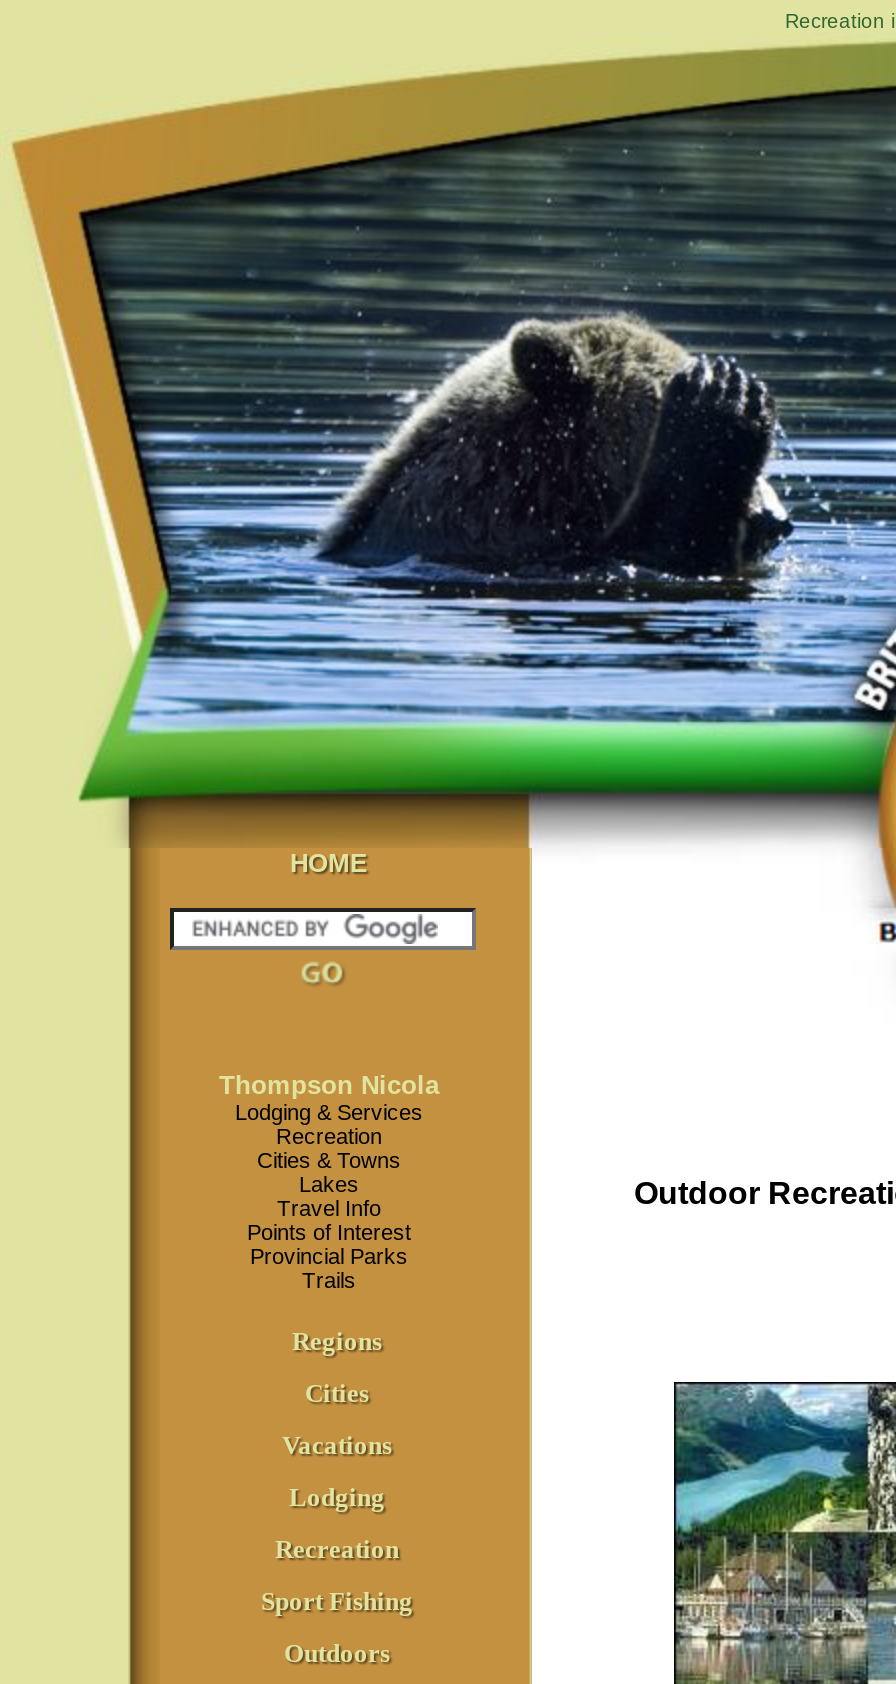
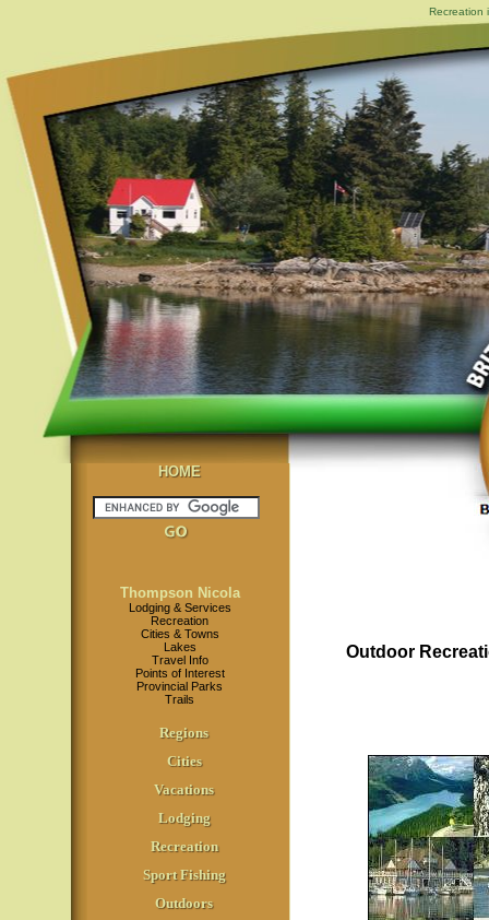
[96,94,890,732] [image] -> [51,50,486,399] [image]

